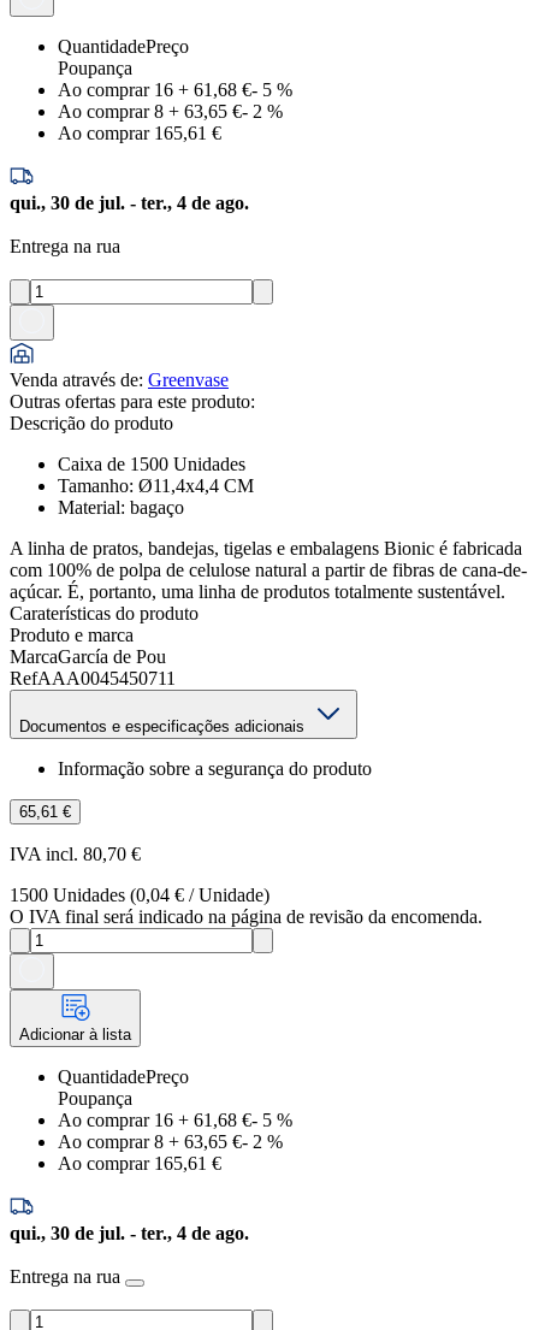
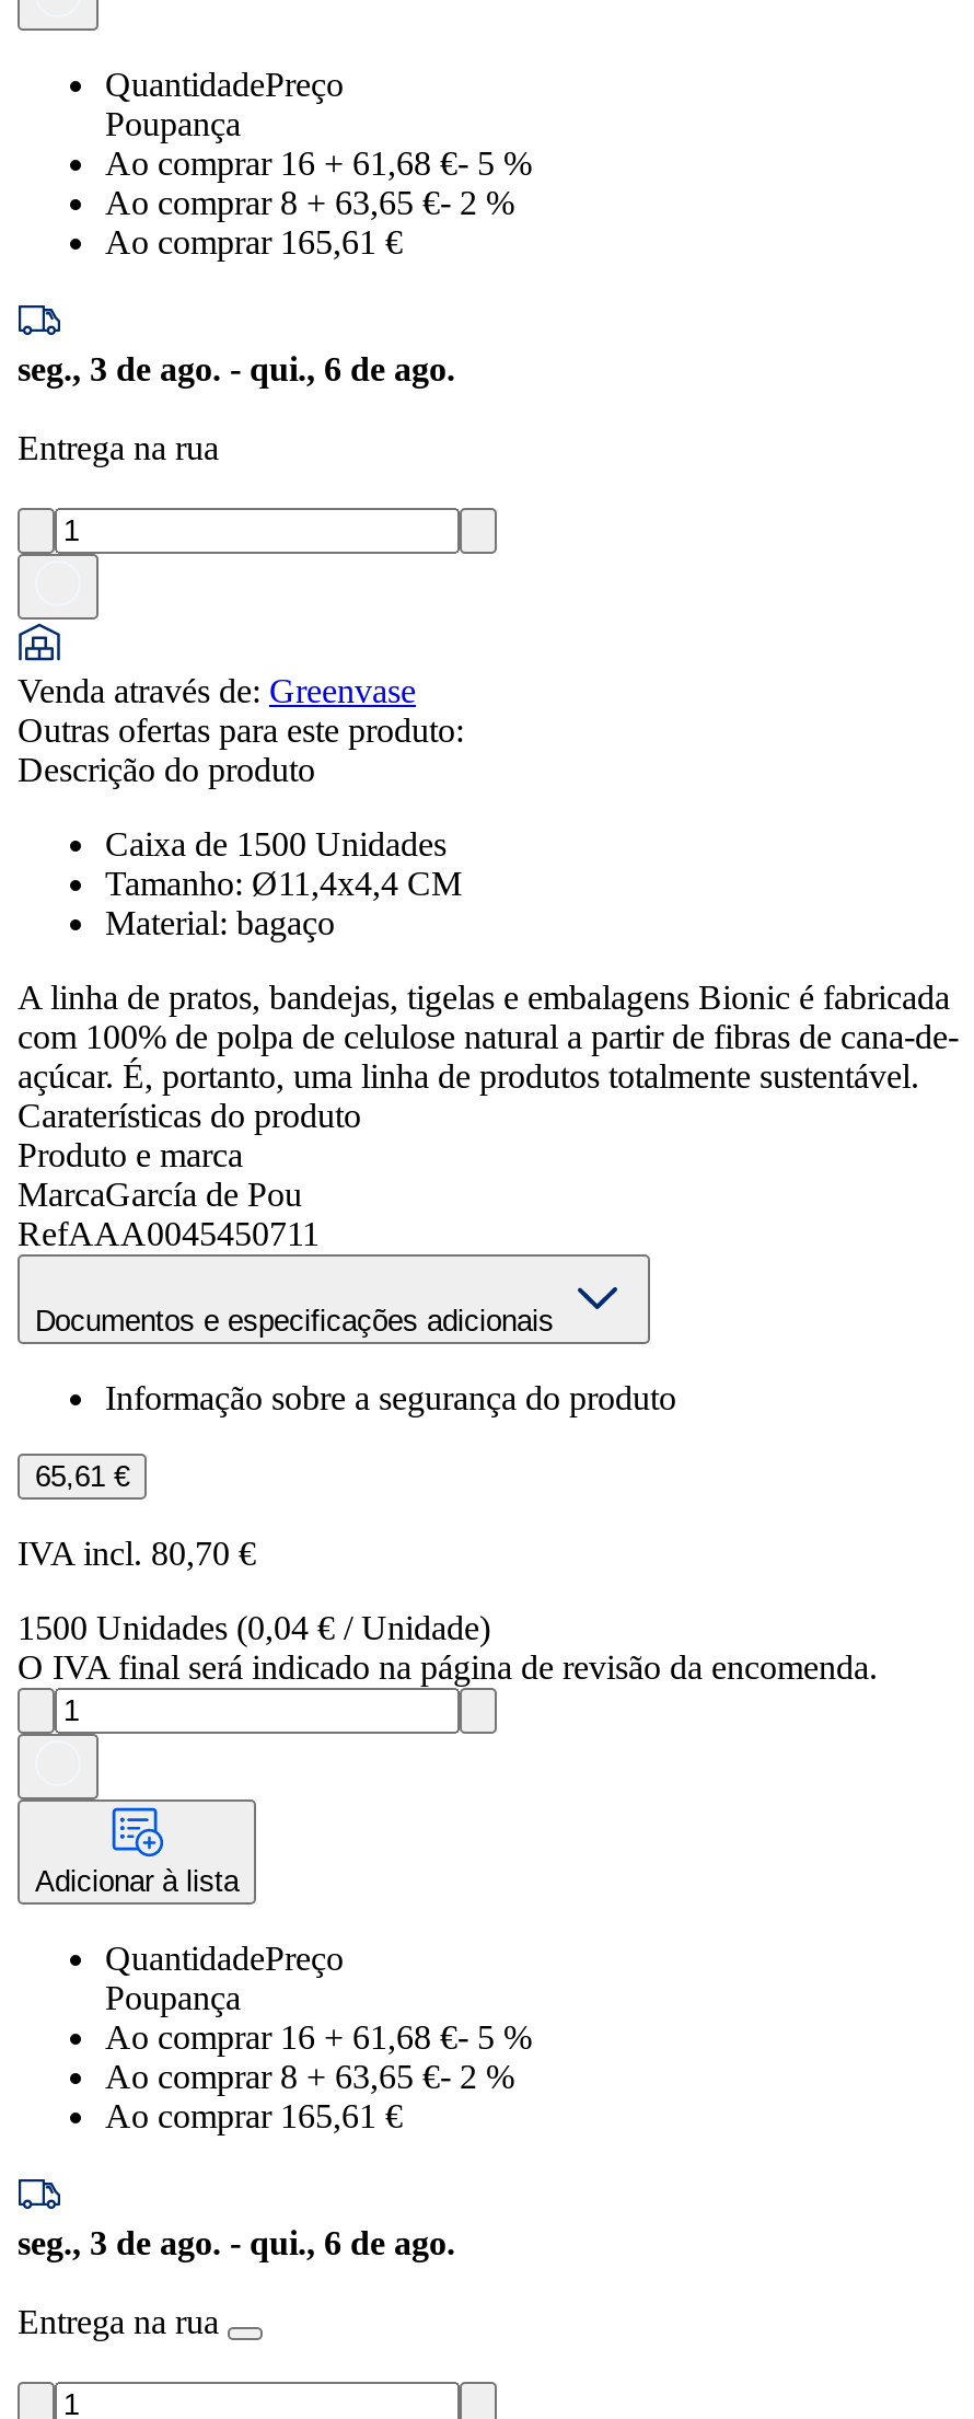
[10,192,249,212] qui., 30 de jul. - ter., 4 de ago. -> [18,349,455,386] seg., 3 de ago. - qui., 6 de ago.
[10,1222,249,1243] qui., 30 de jul. - ter., 4 de ago. -> [18,2223,455,2260] seg., 3 de ago. - qui., 6 de ago.

